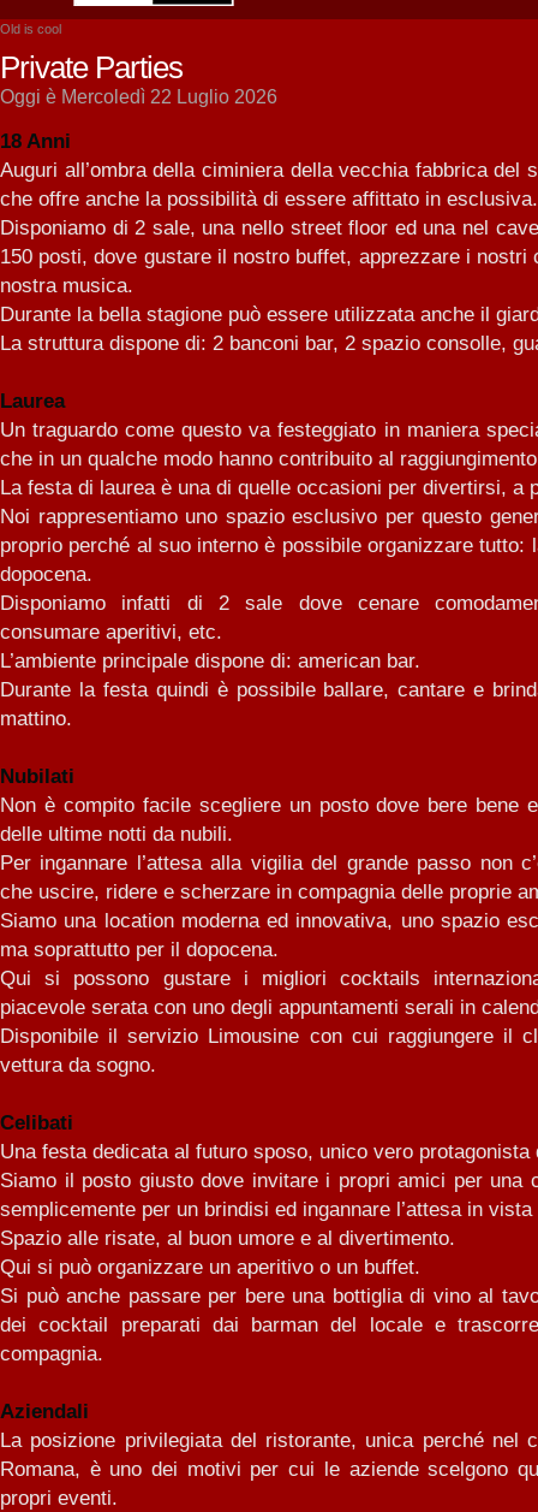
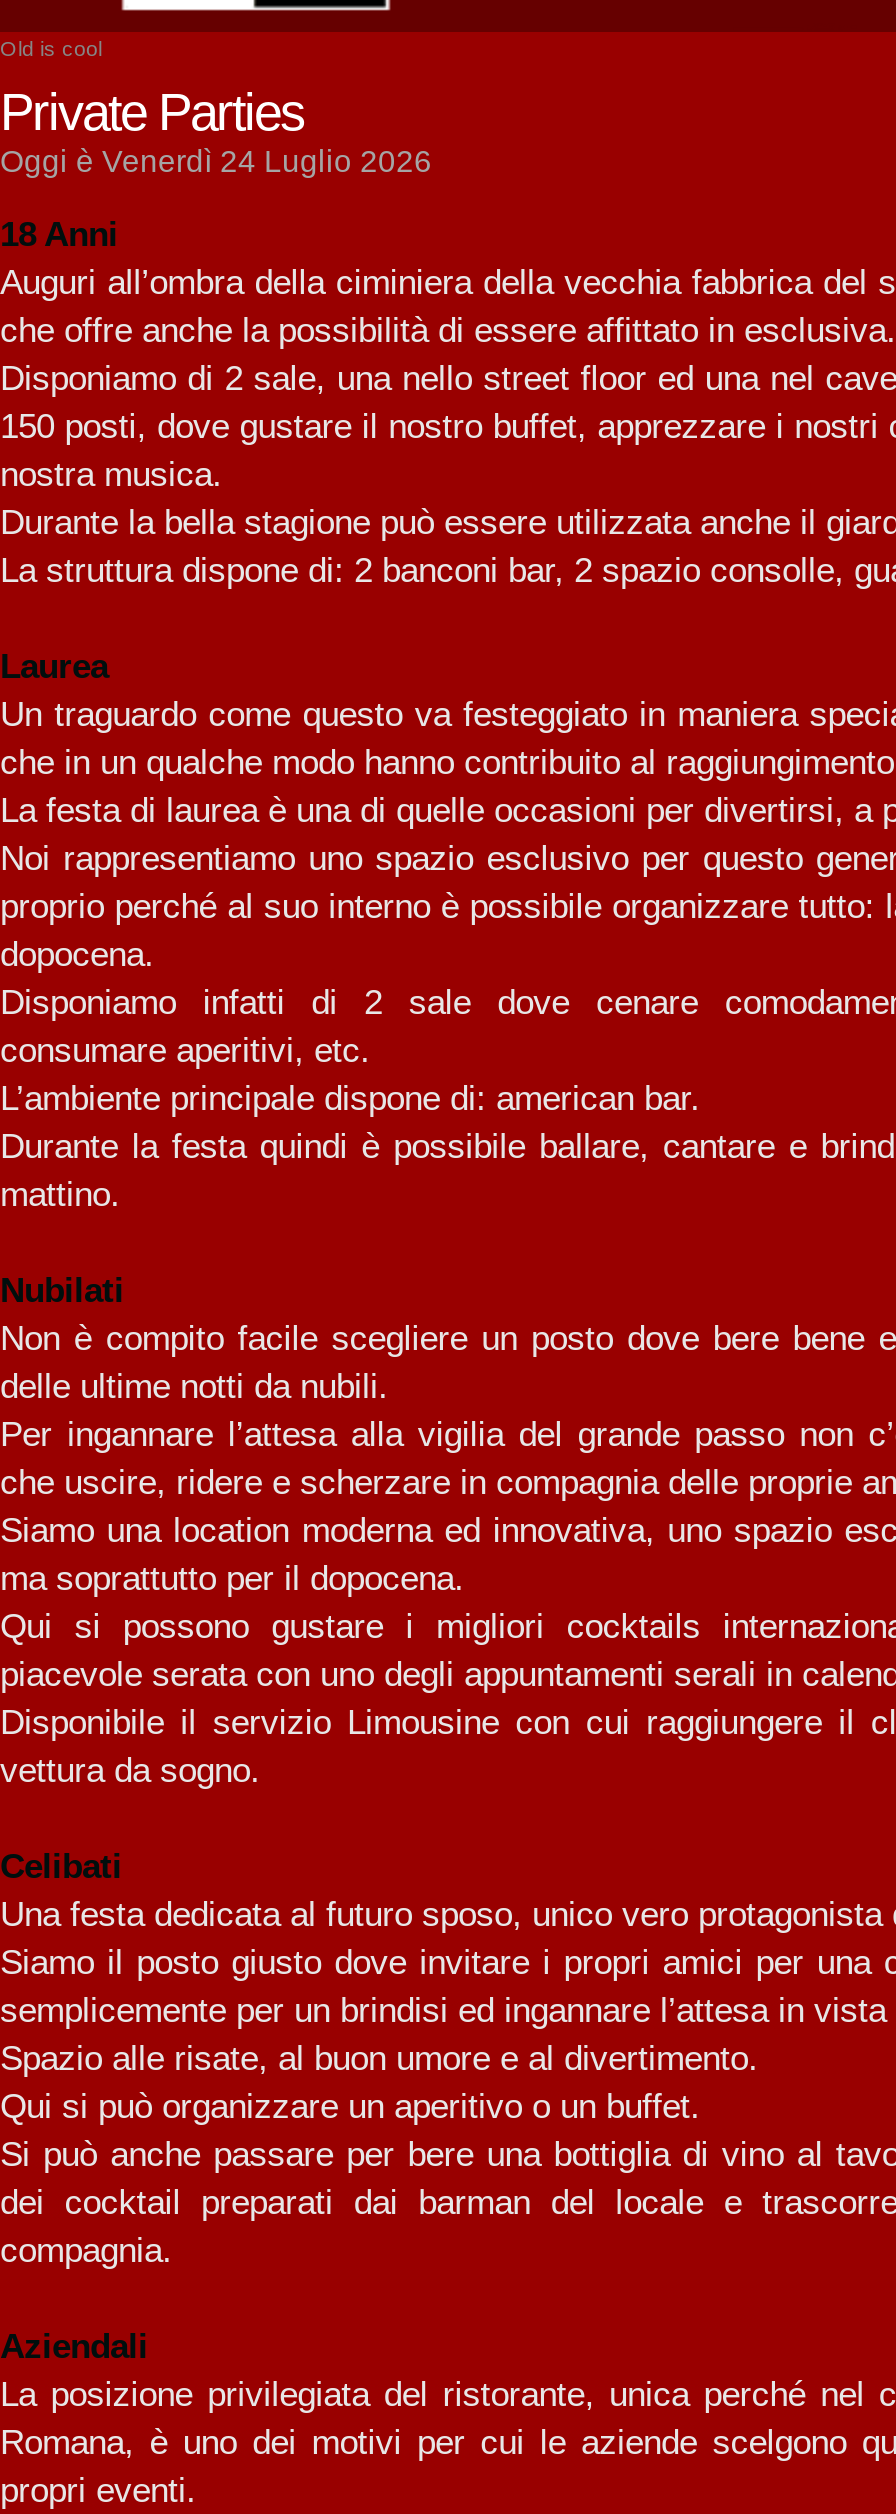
[0,87,277,107] Oggi è Mercoledì 22 Luglio 2026 -> [0,144,432,178] Oggi è Venerdì 24 Luglio 2026

